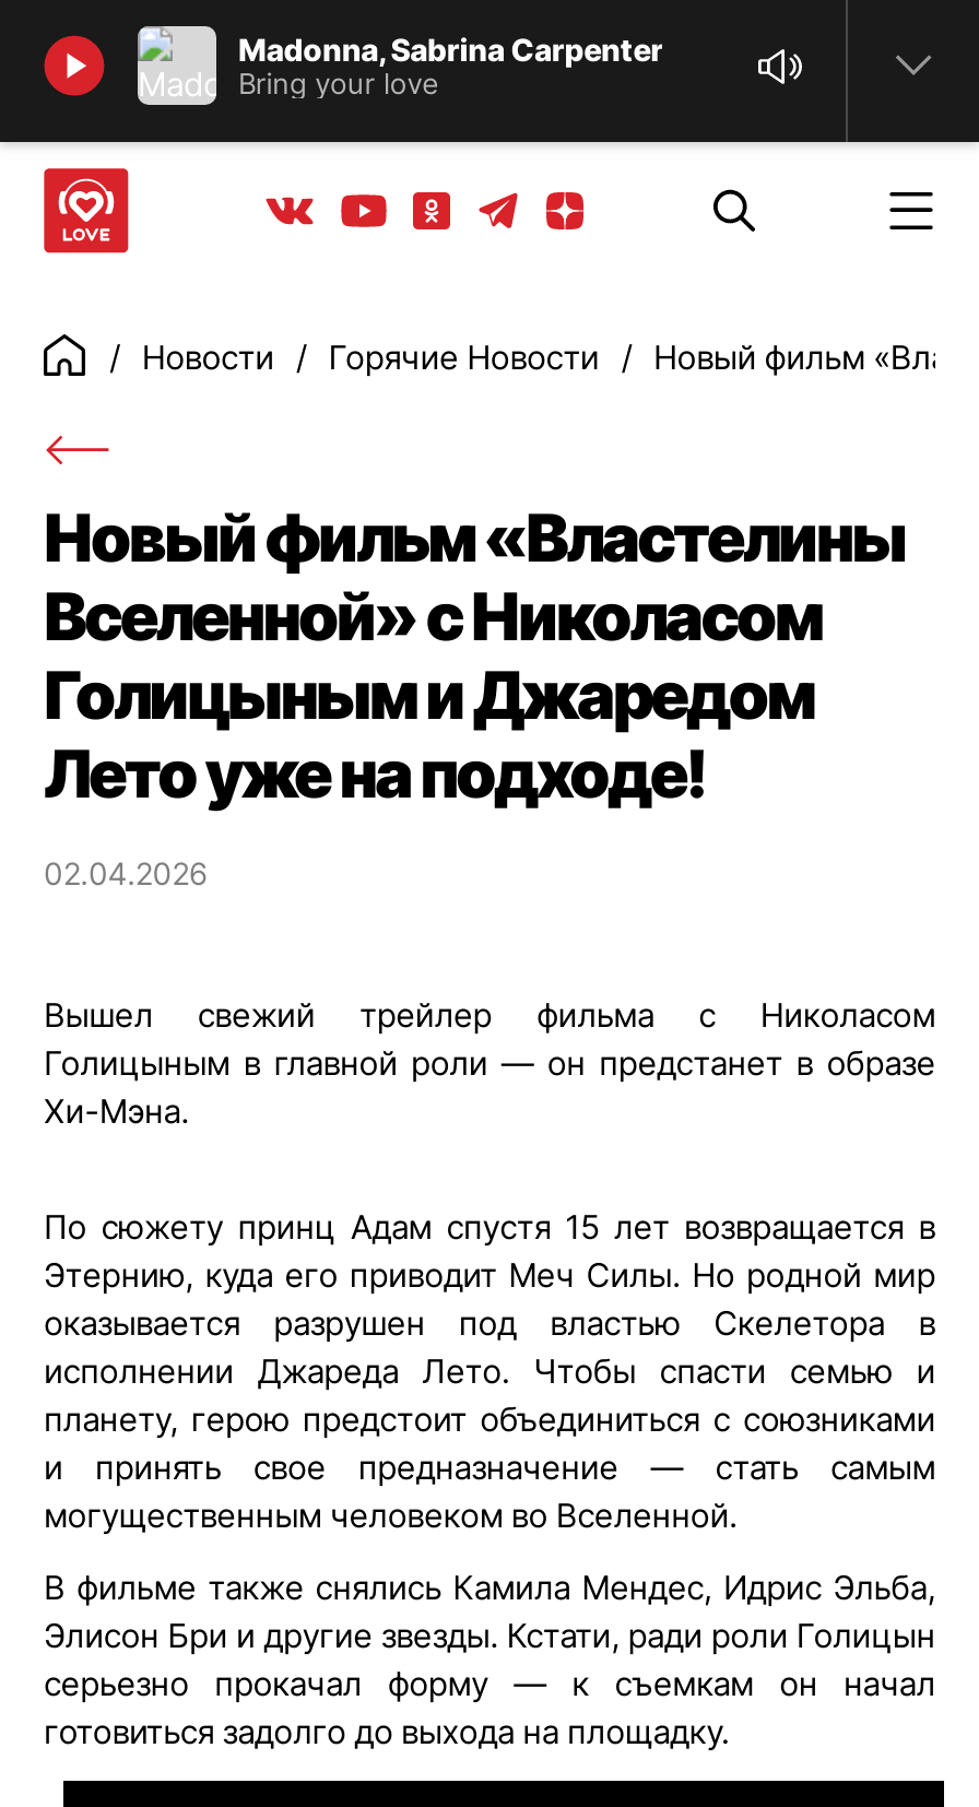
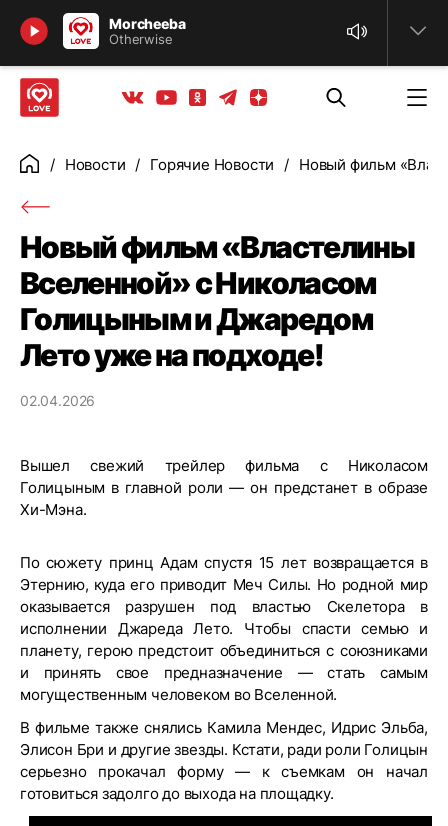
[138,26,663,99] [image] | Madonna, Sabrina Carpenter | Bring your love -> [63,14,186,47] [image] | Morcheeba | Otherwise

